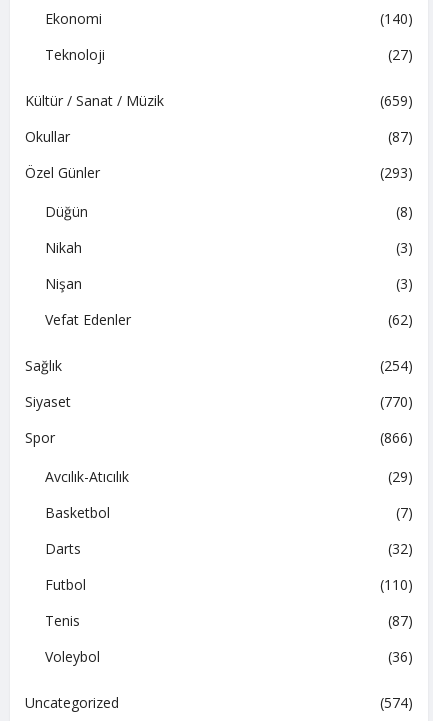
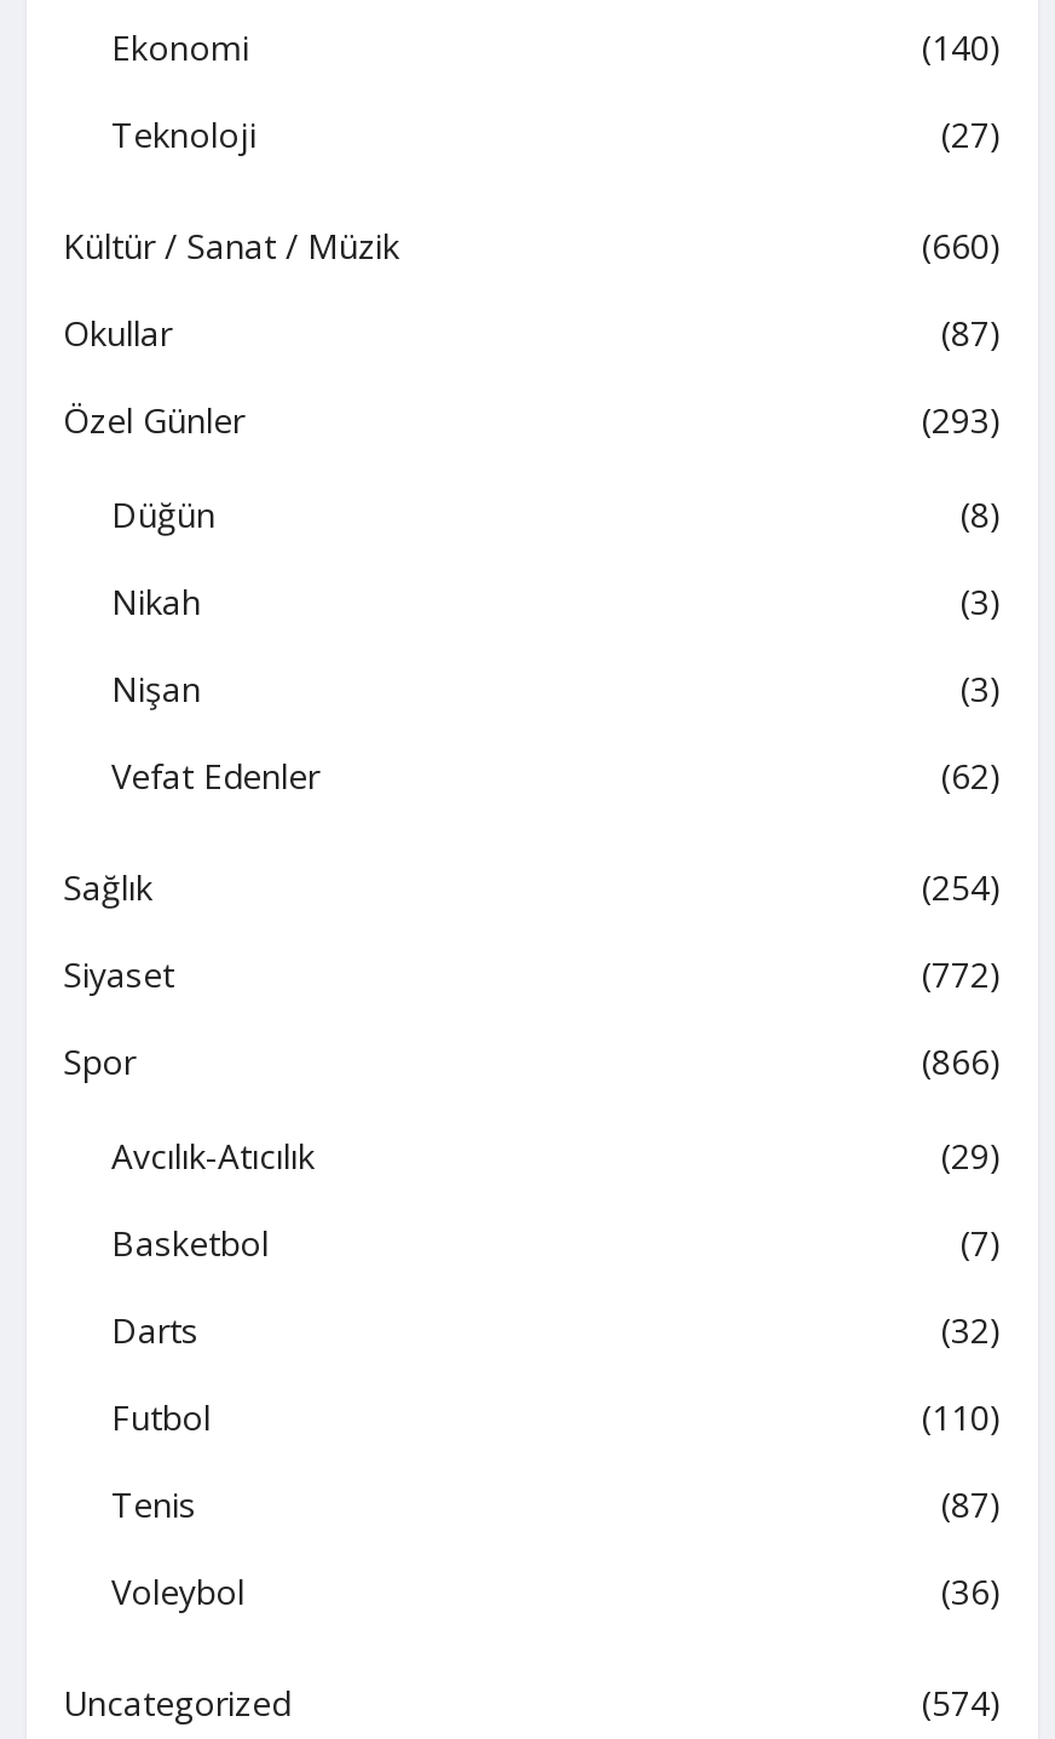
[380,91,413,110] (659) -> [922,222,1002,268] (660)
[380,392,413,411] (770) -> [922,950,1002,996] (772)

